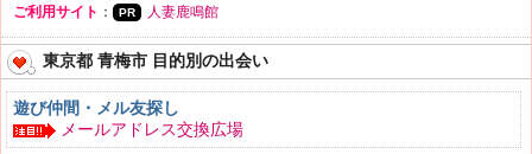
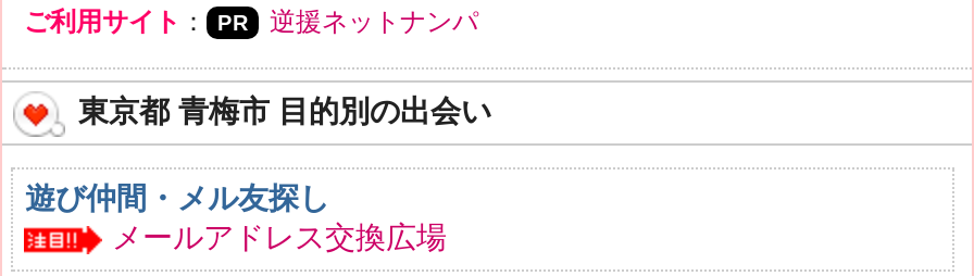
[147,4,218,21] 人妻鹿鳴館 -> [270,7,478,38] 逆援ネットナンパ

